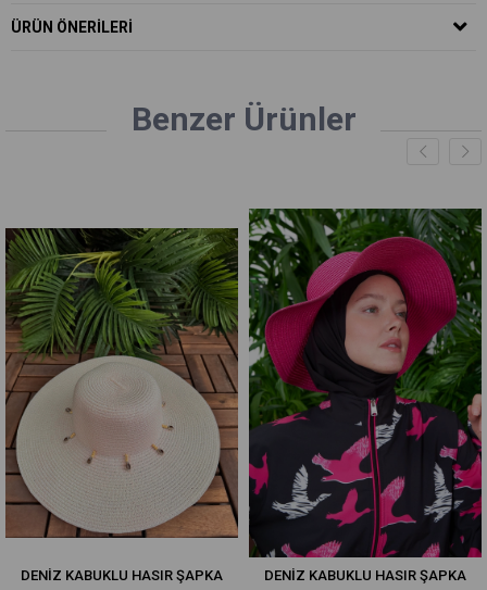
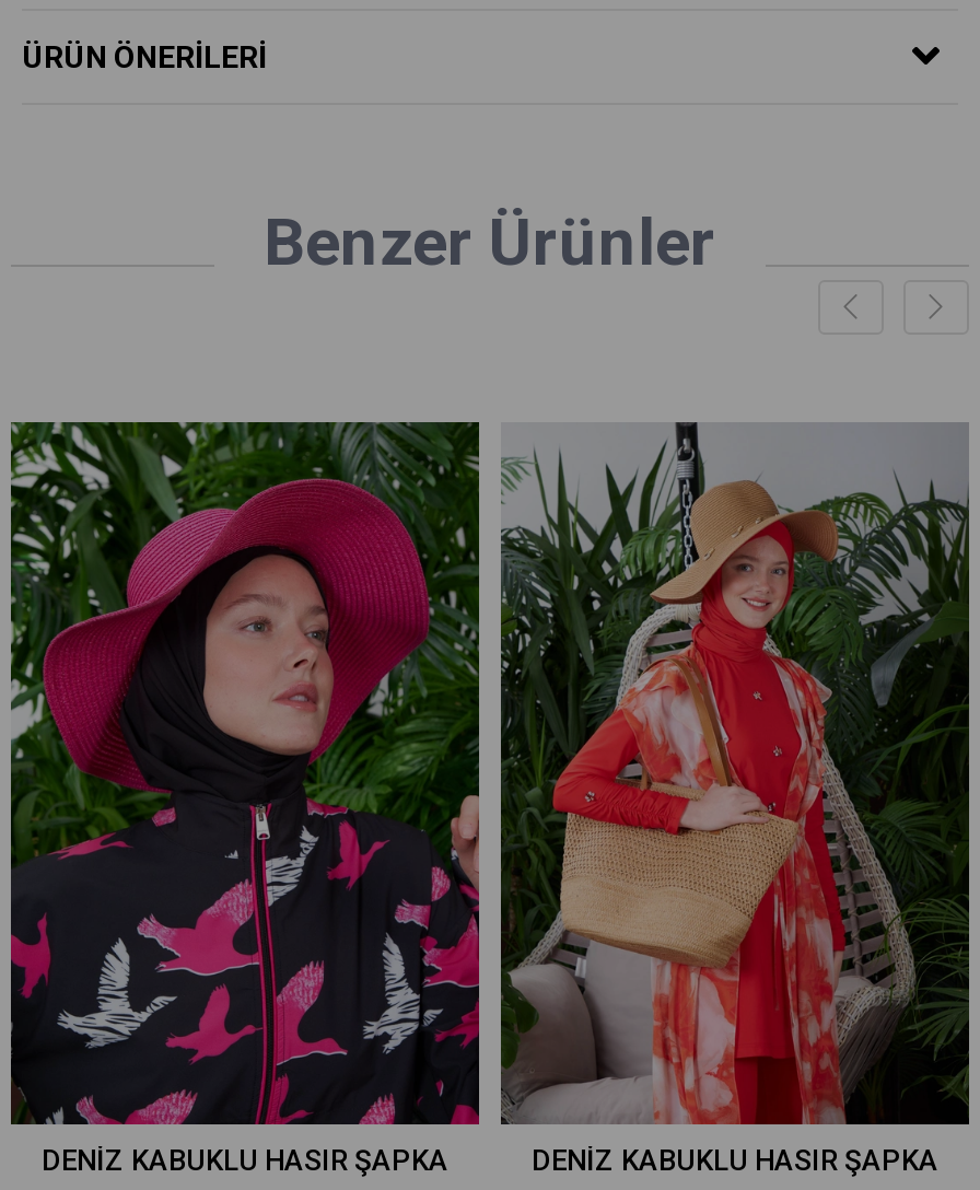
[4,209,239,557] [image] -> [9,420,481,1127] [image]
[248,208,483,558] [image] -> [499,422,971,1127] [image]

